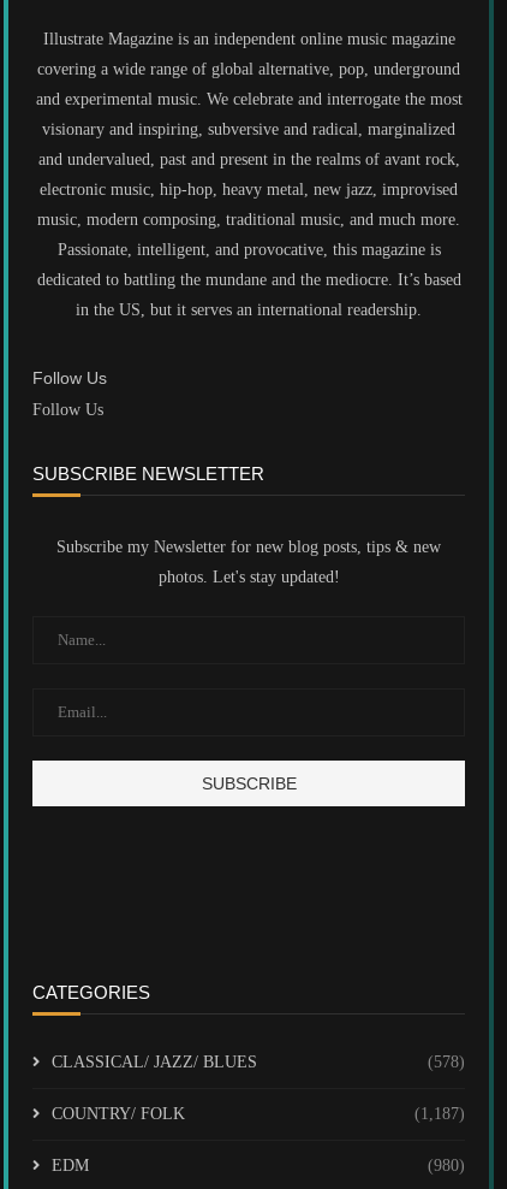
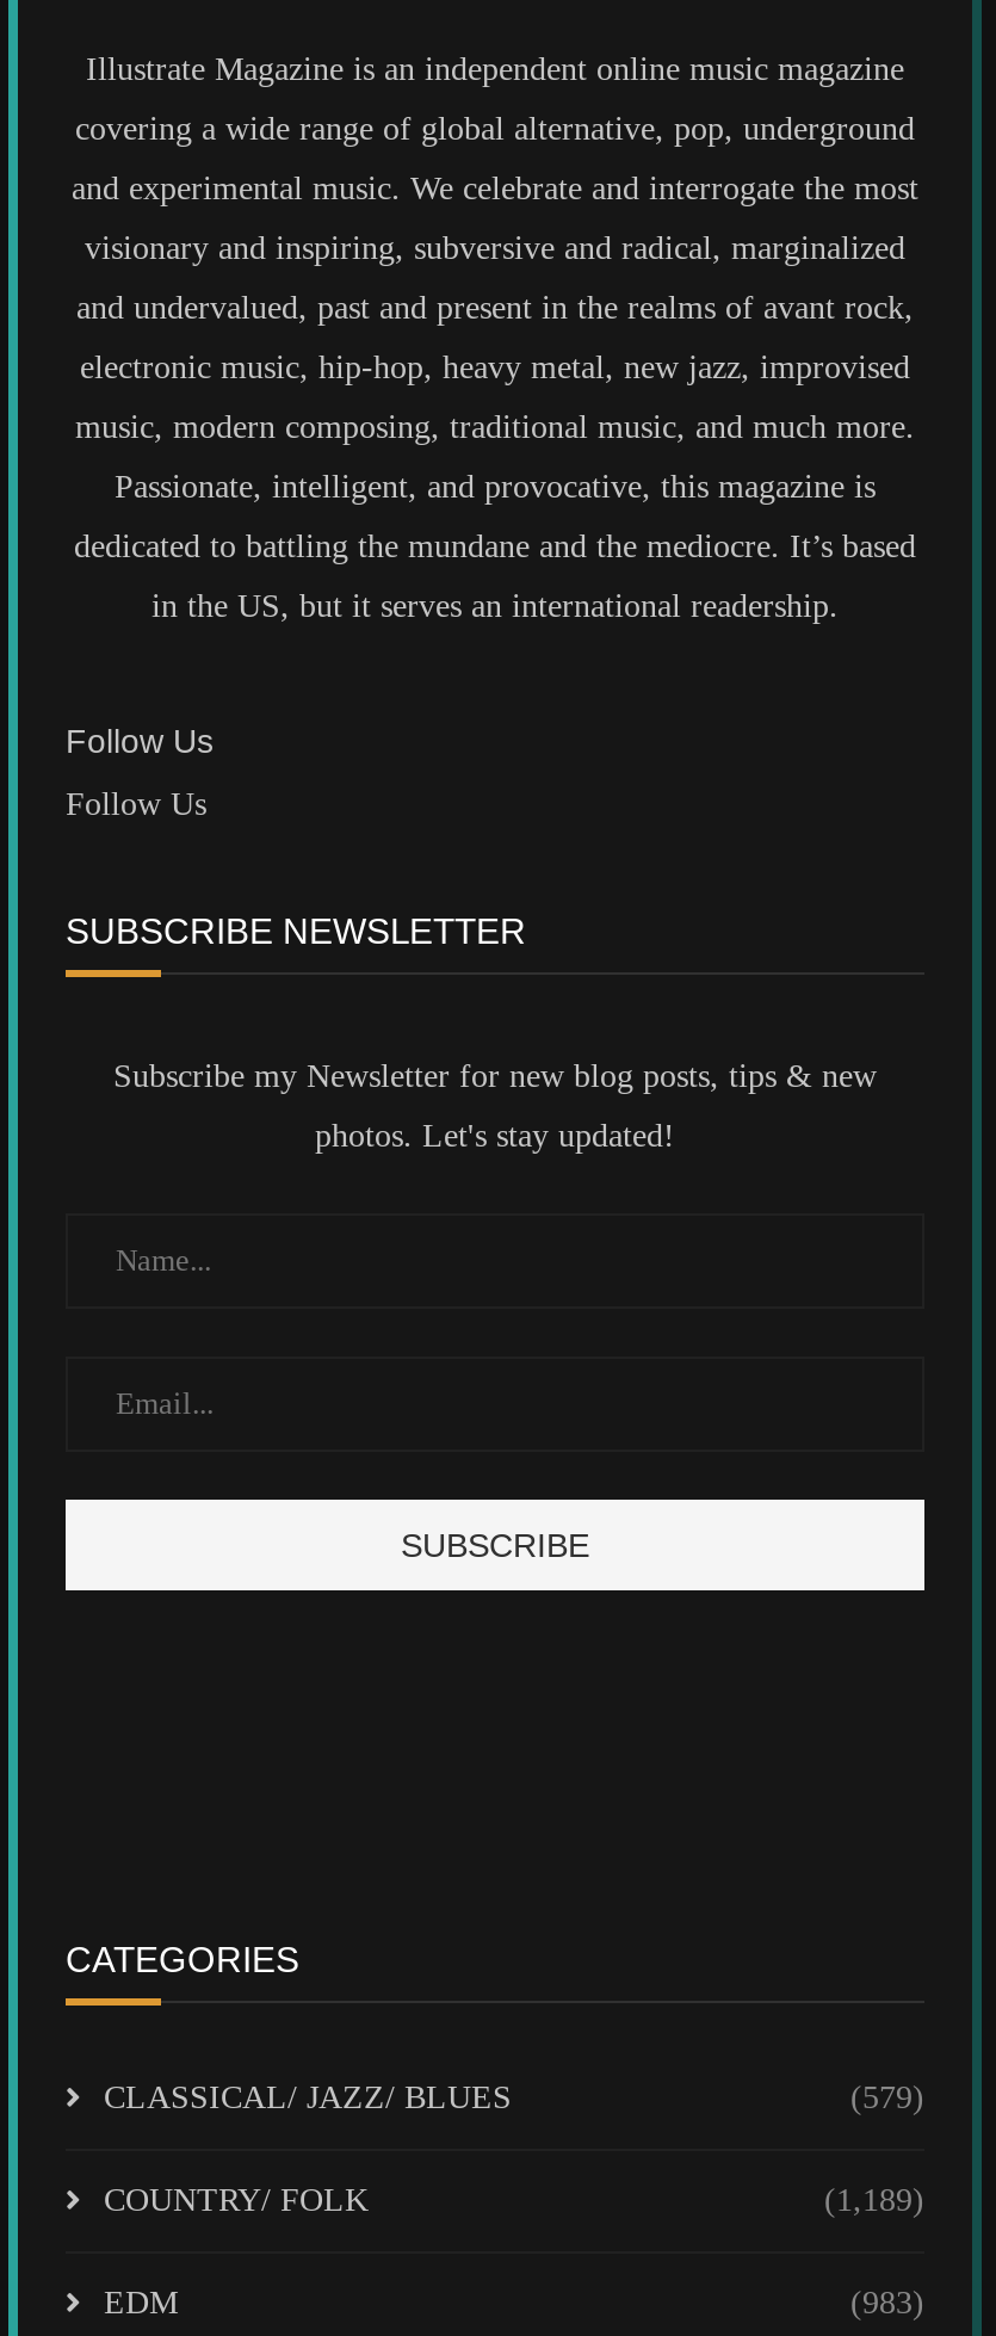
[428,1053,465,1071] (578) -> [850,2079,924,2115] (579)
[414,1105,465,1123] (1,187) -> [824,2182,924,2218] (1,189)
[428,1157,465,1175] (980) -> [850,2285,924,2320] (983)

